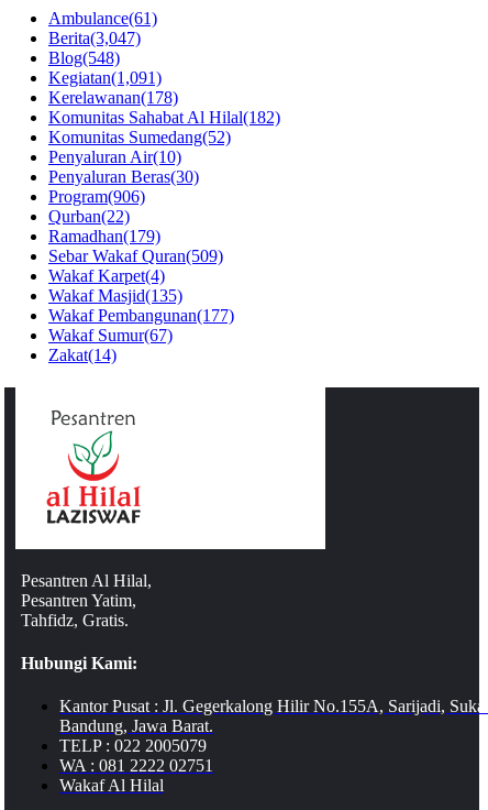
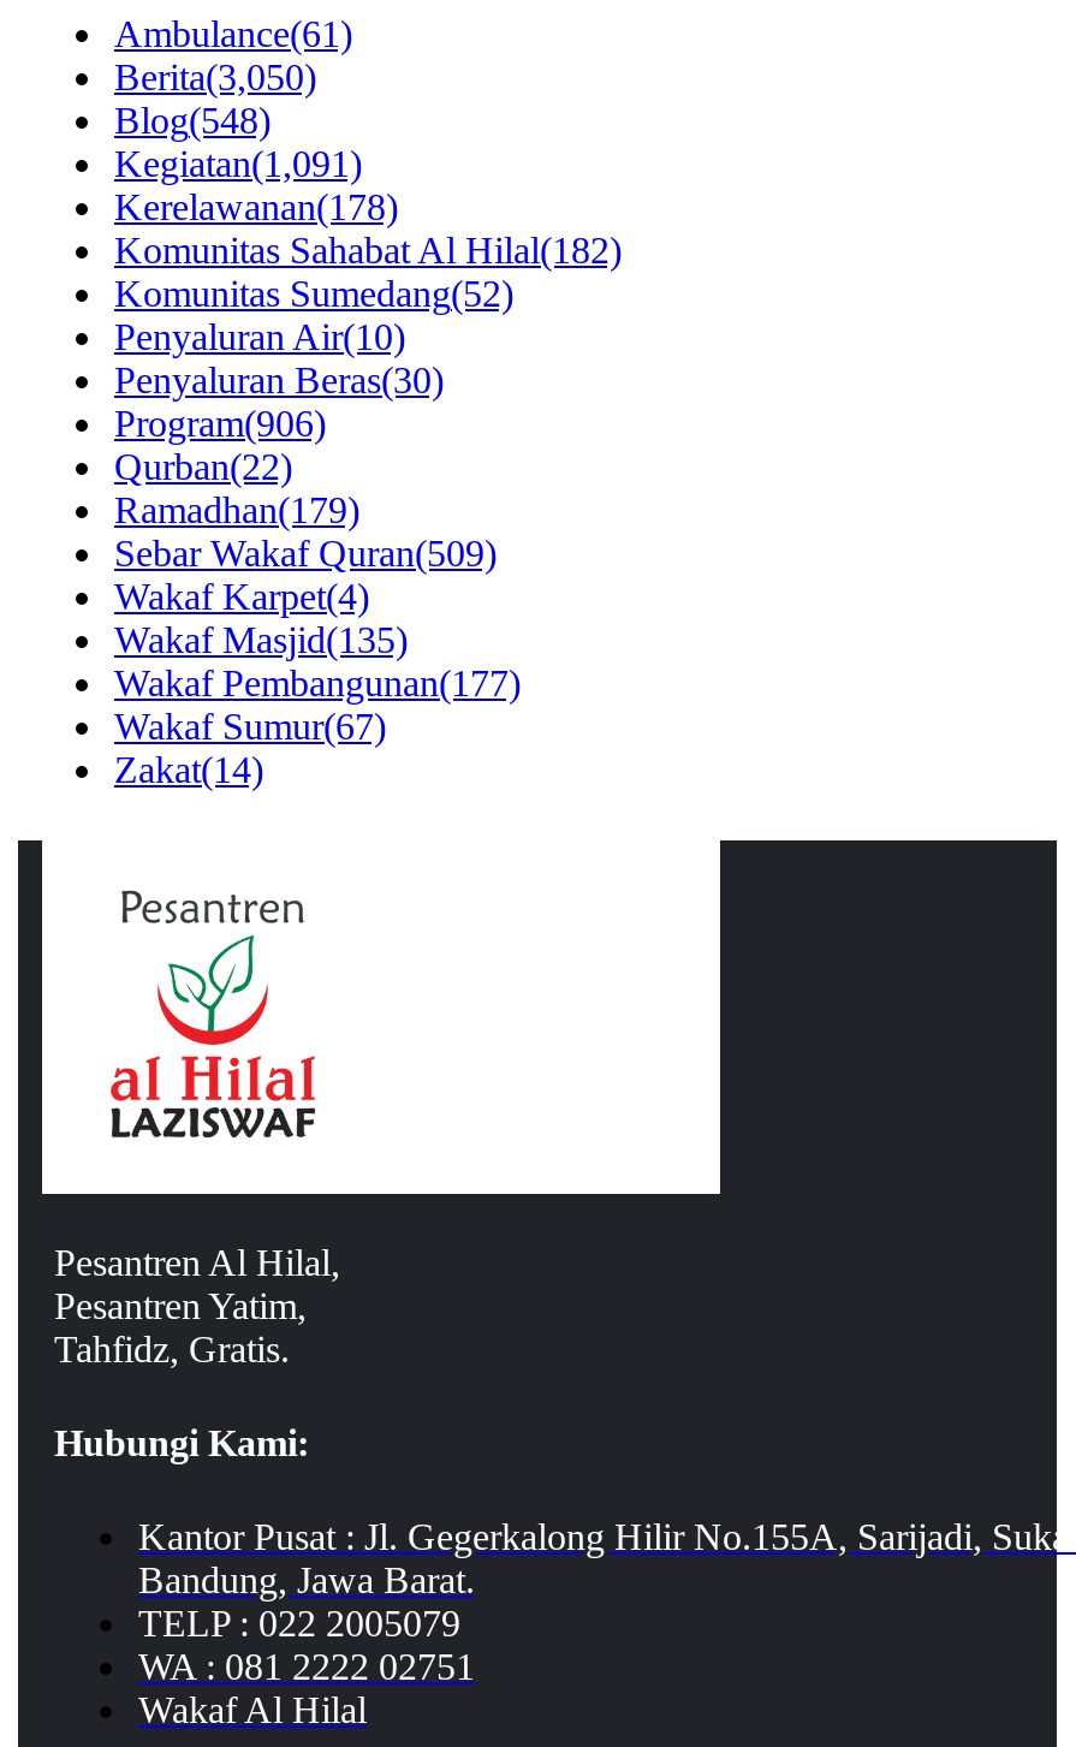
[48,29,141,48] Berita(3,047) -> [114,57,316,98] Berita(3,050)

